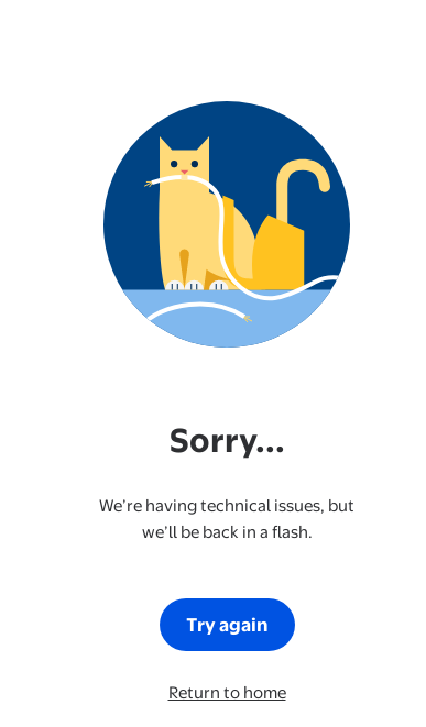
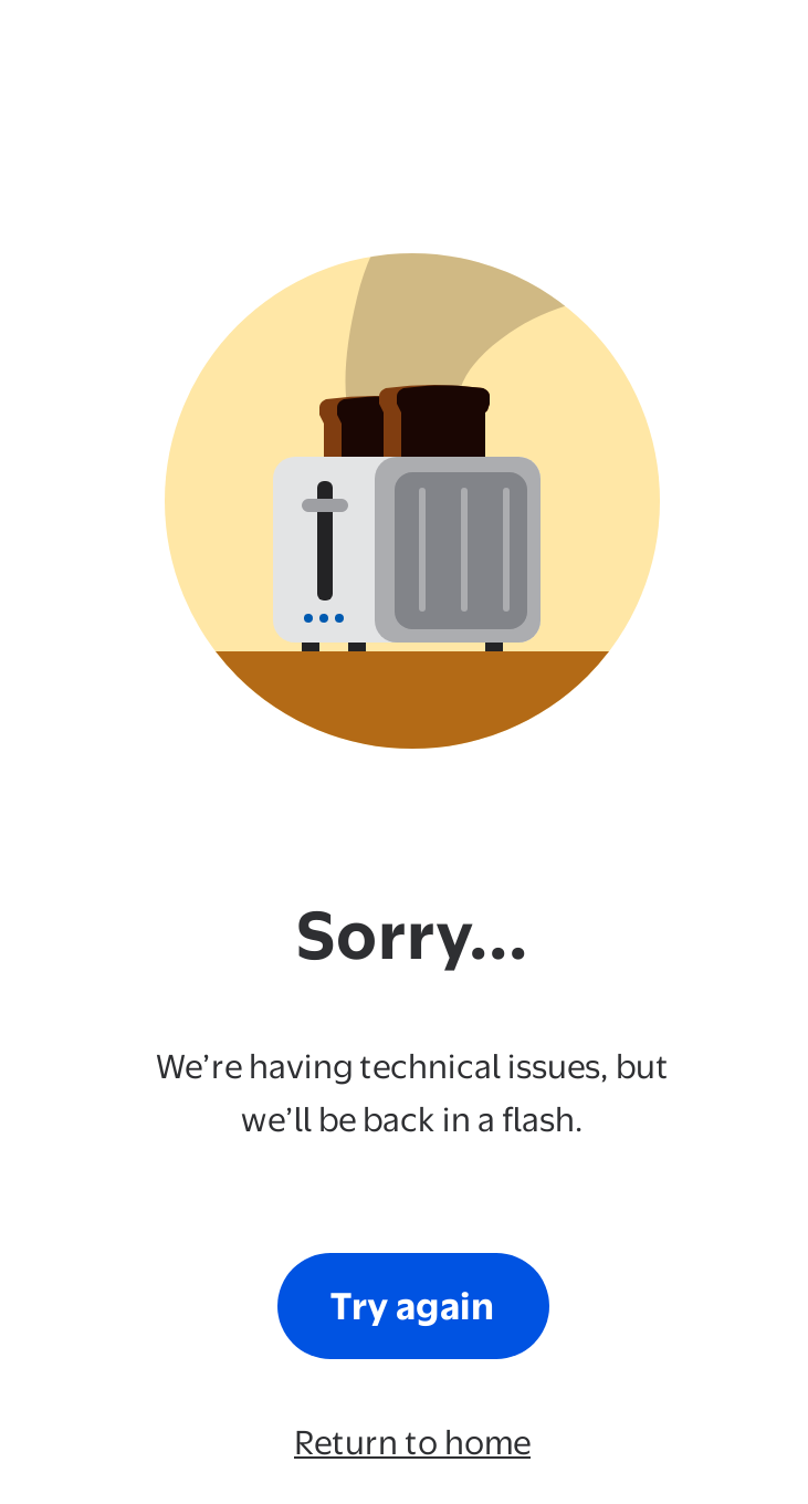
[102,100,351,349] [image] -> [165,253,660,751] [image]

